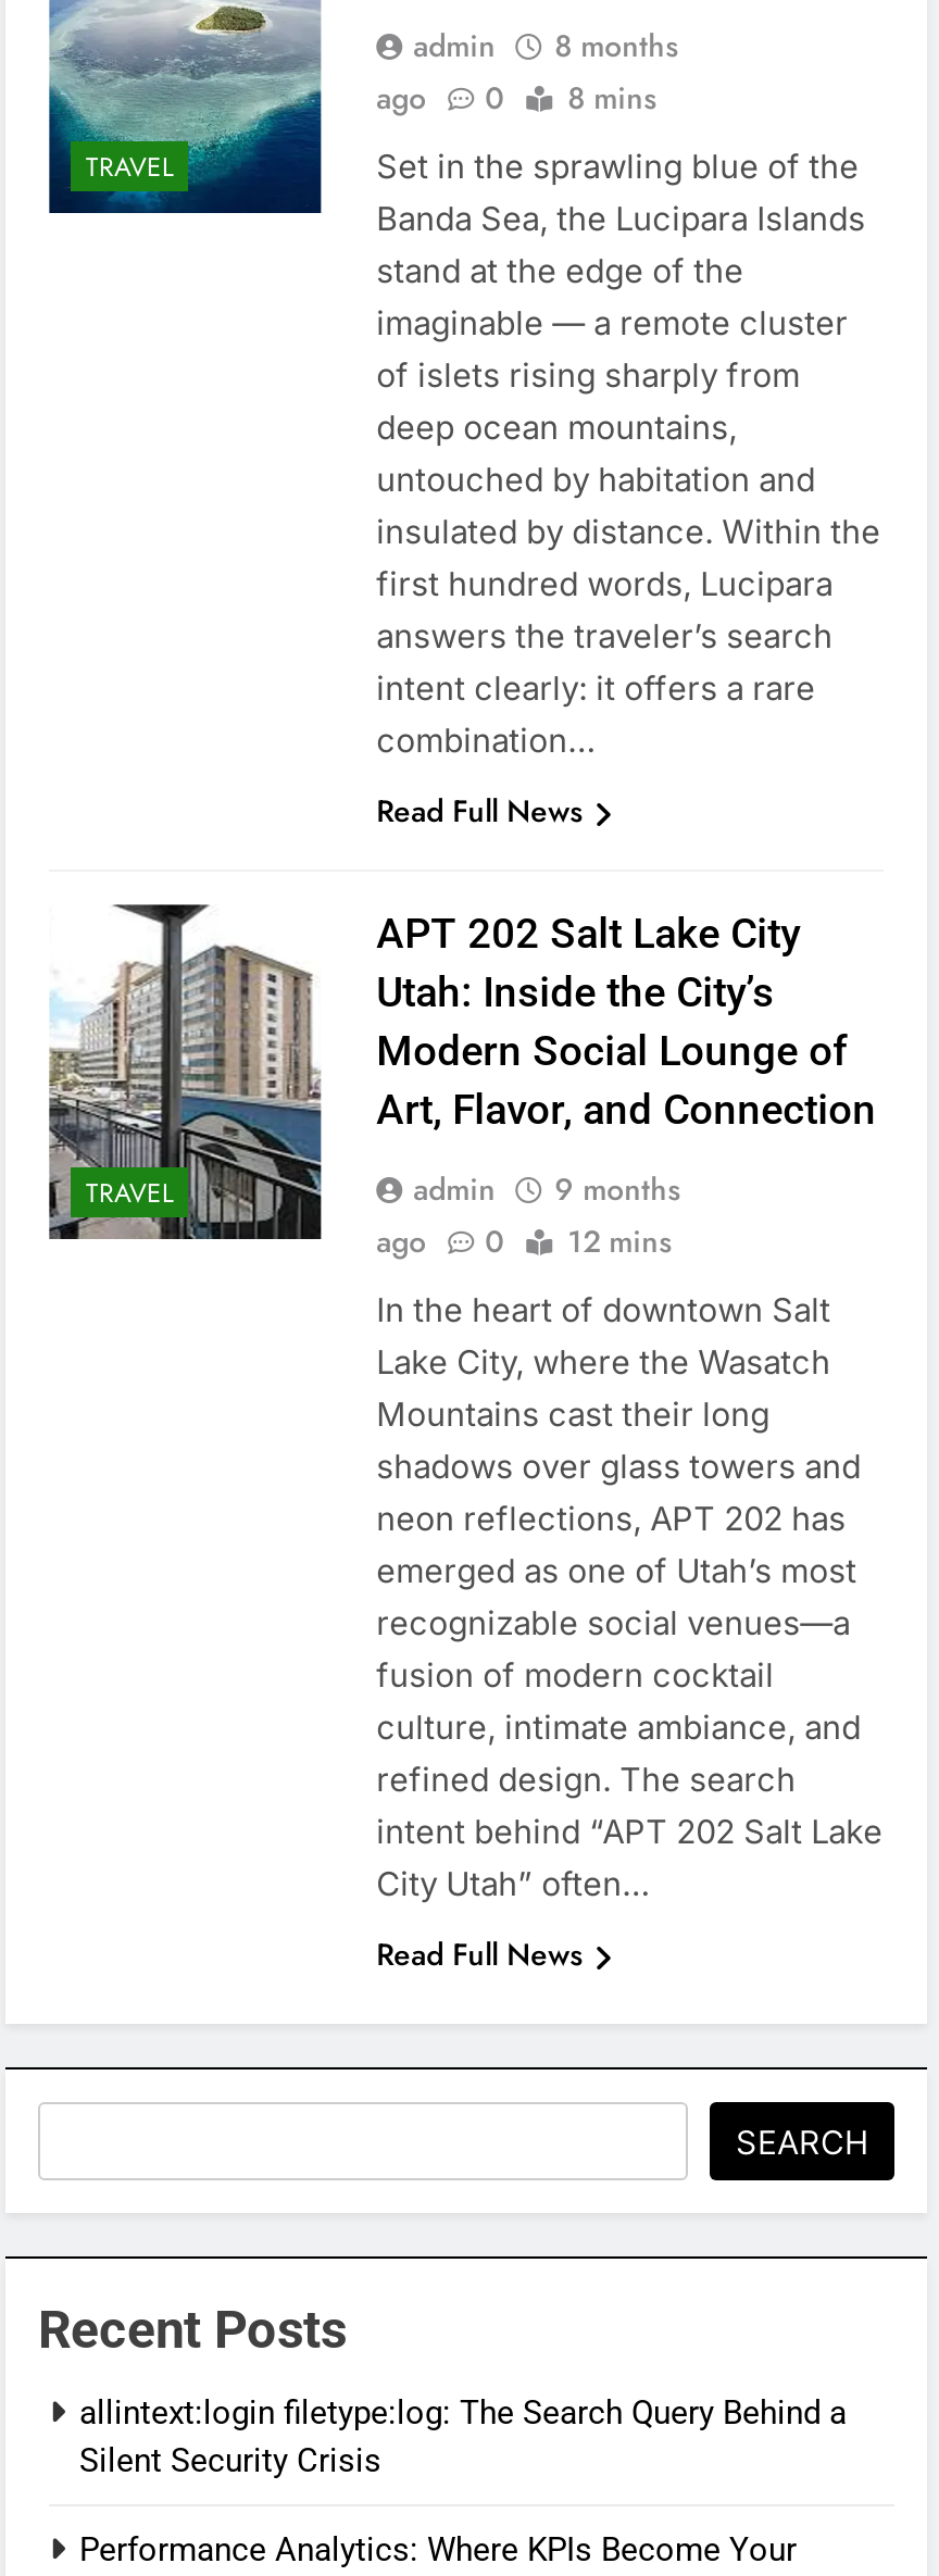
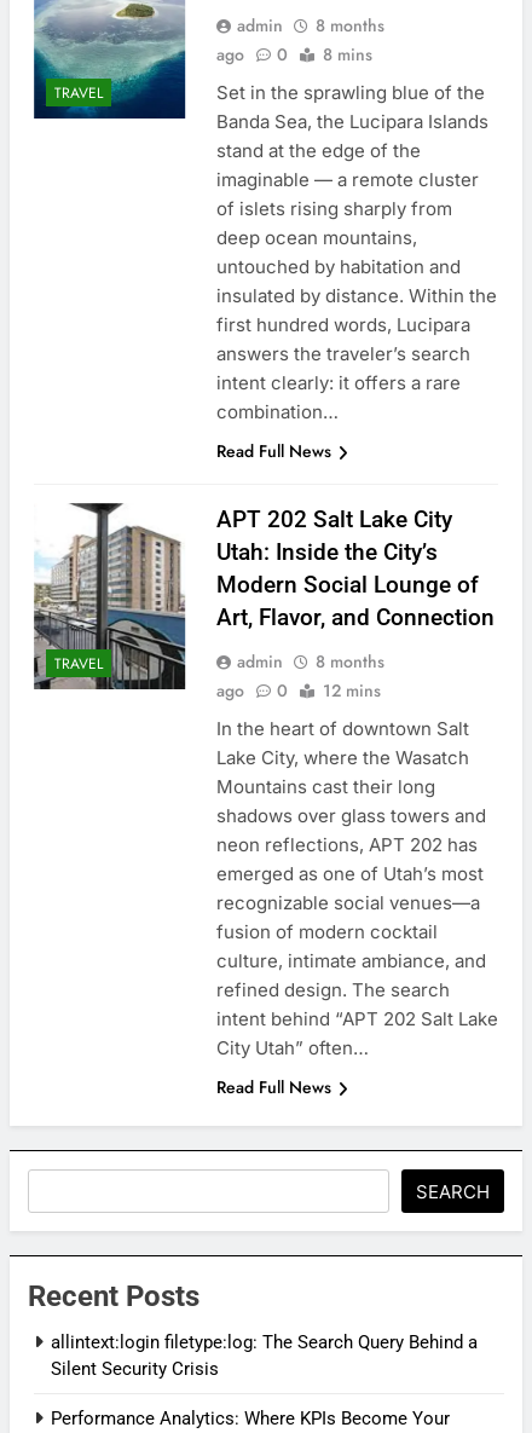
[413,1168,681,1211] admin 9 months -> [236,650,384,674] admin 8 months

